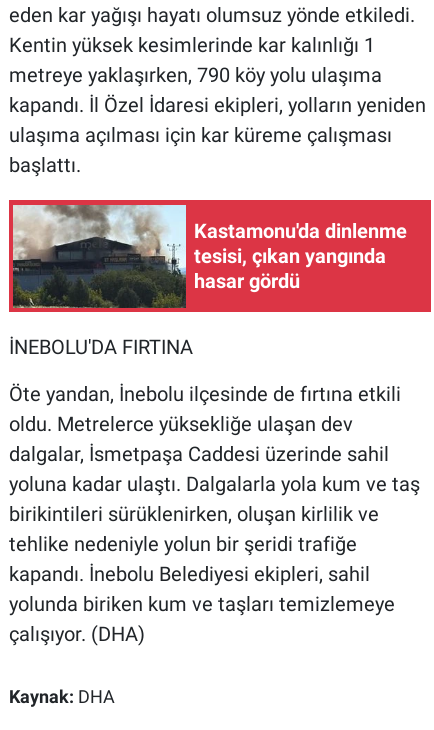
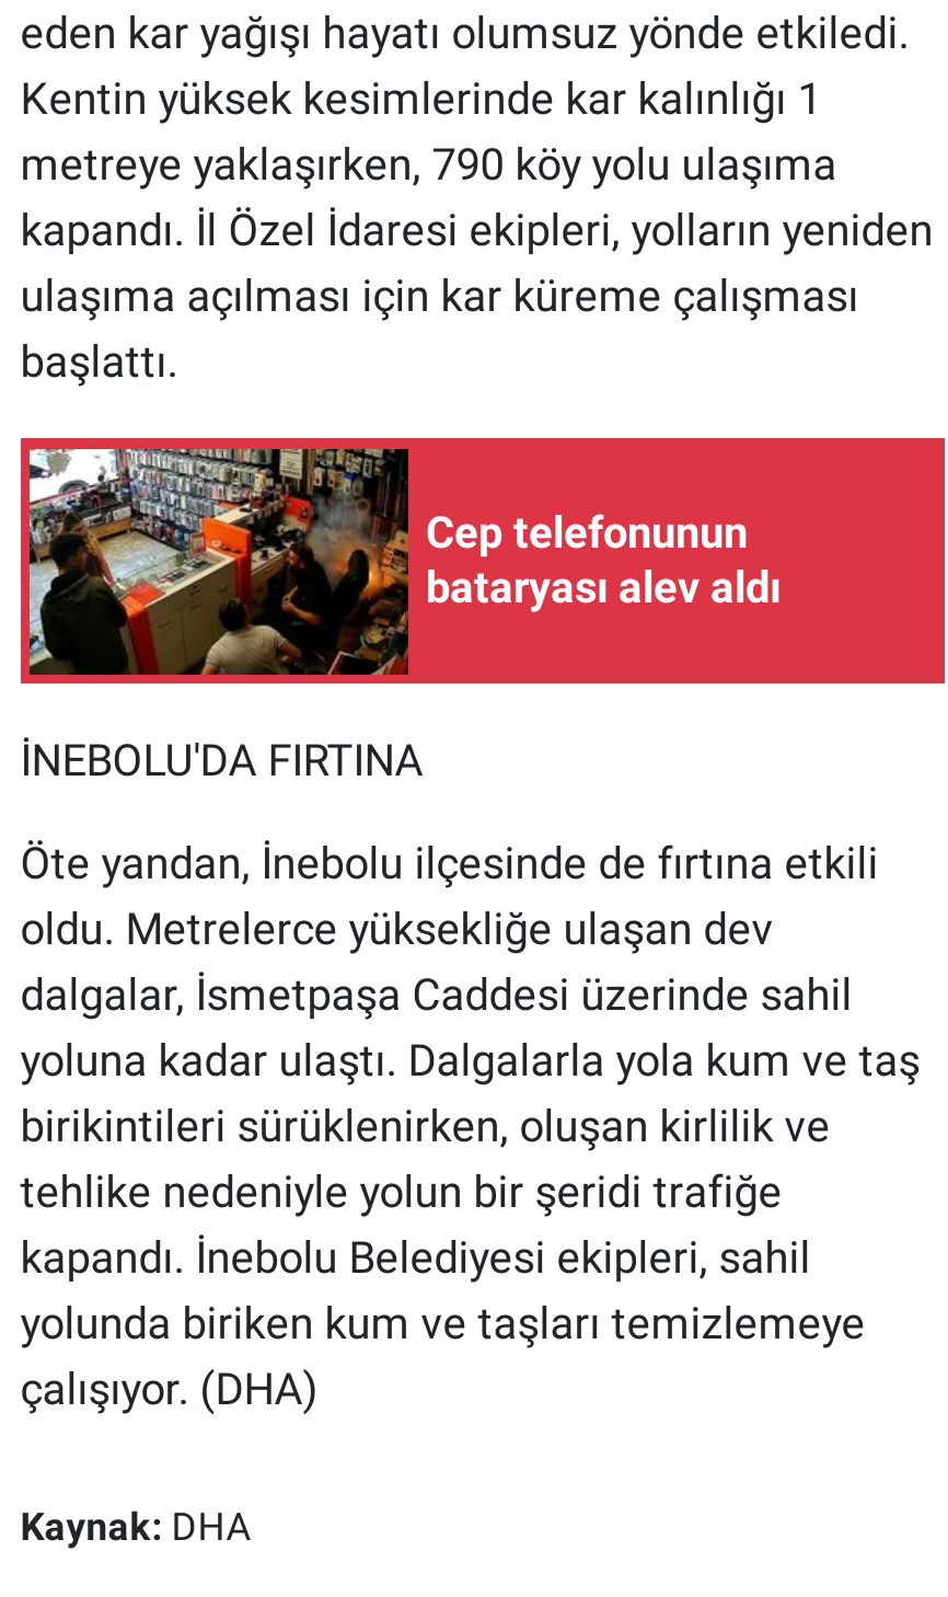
[12,204,407,309] [image] | Kastamonu'da dinlenme | tesisi, çıkan yangında | hasar gördü -> [27,447,781,677] [image] | Cep telefonunun | bataryası alev aldı

